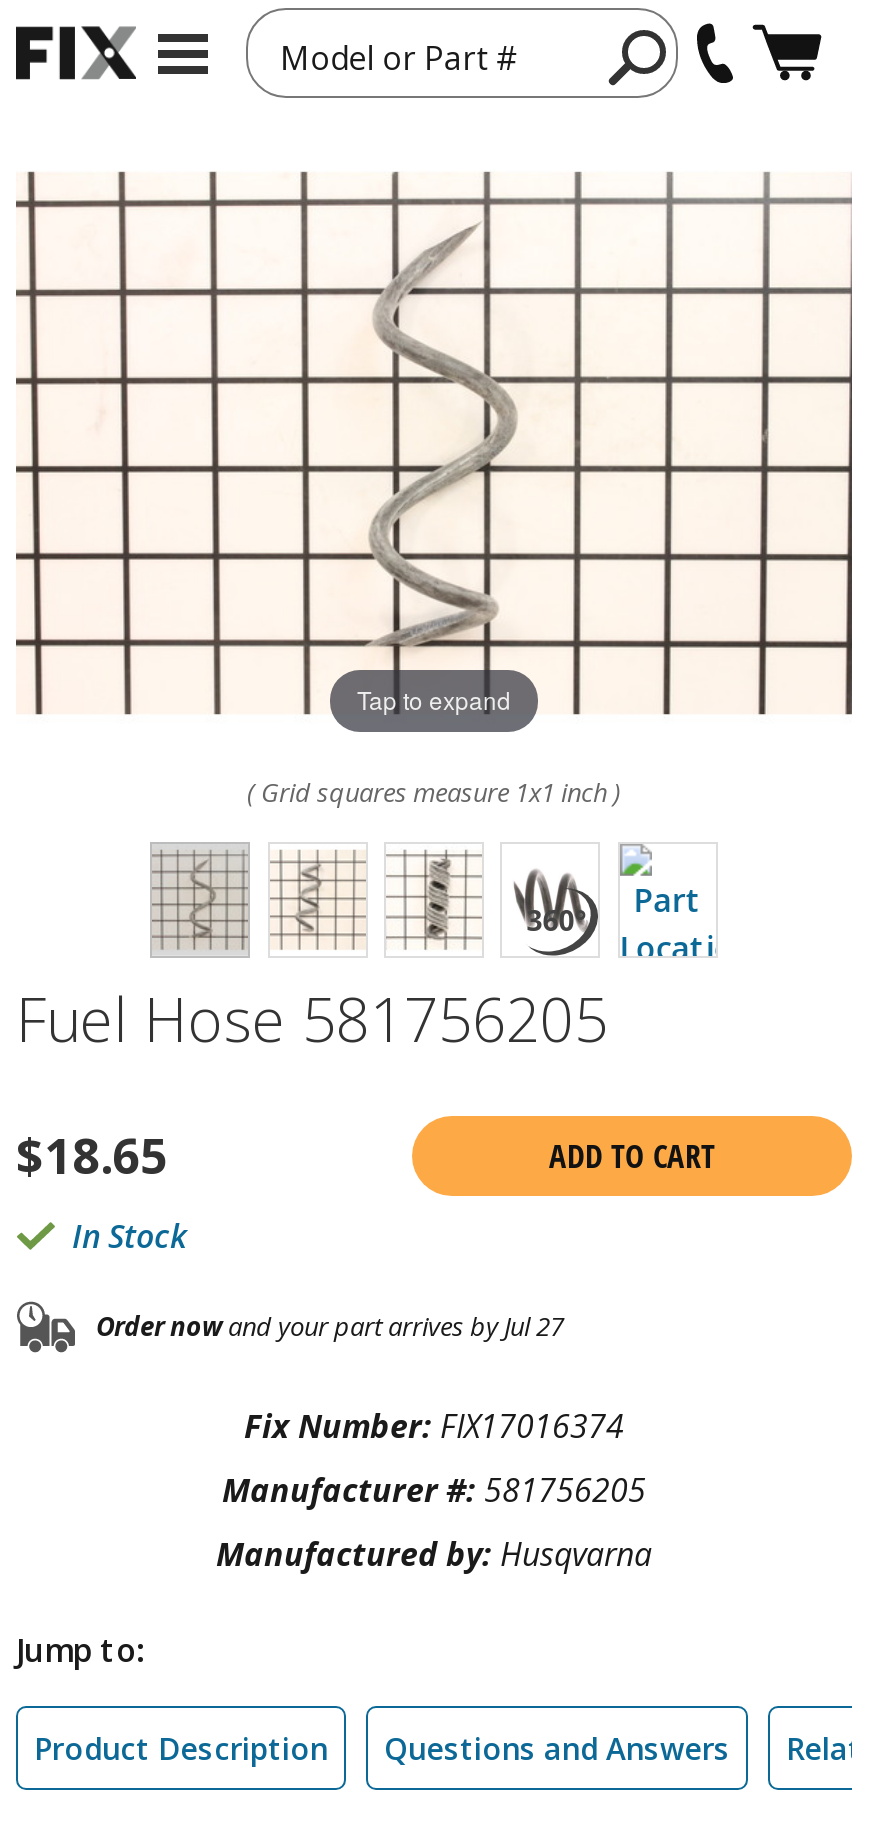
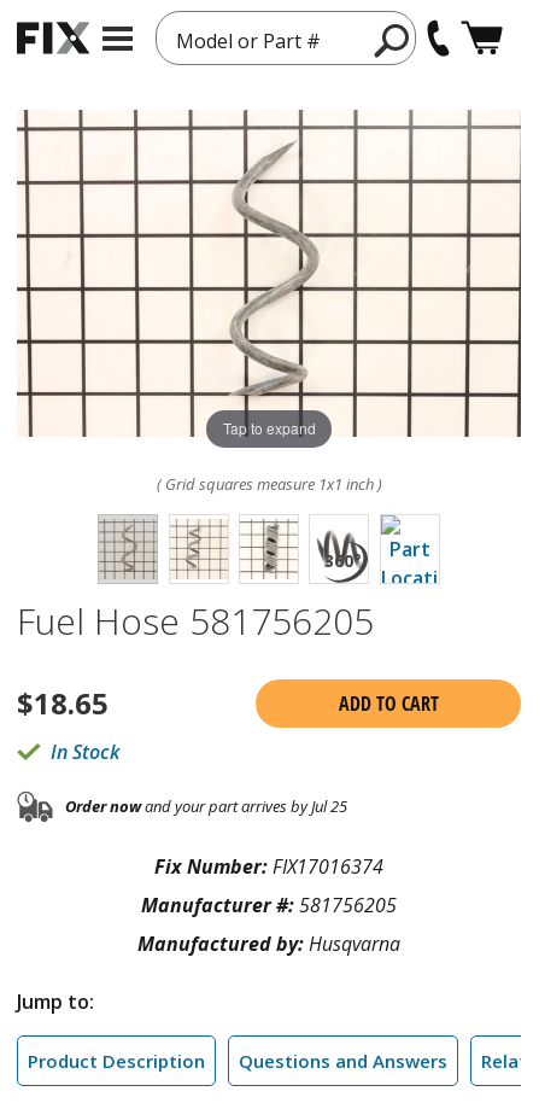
[96,1309,564,1345] Order nowand your part arrives by Jul 27 -> [65,796,347,817] Order nowand your part arrives by Jul 25

